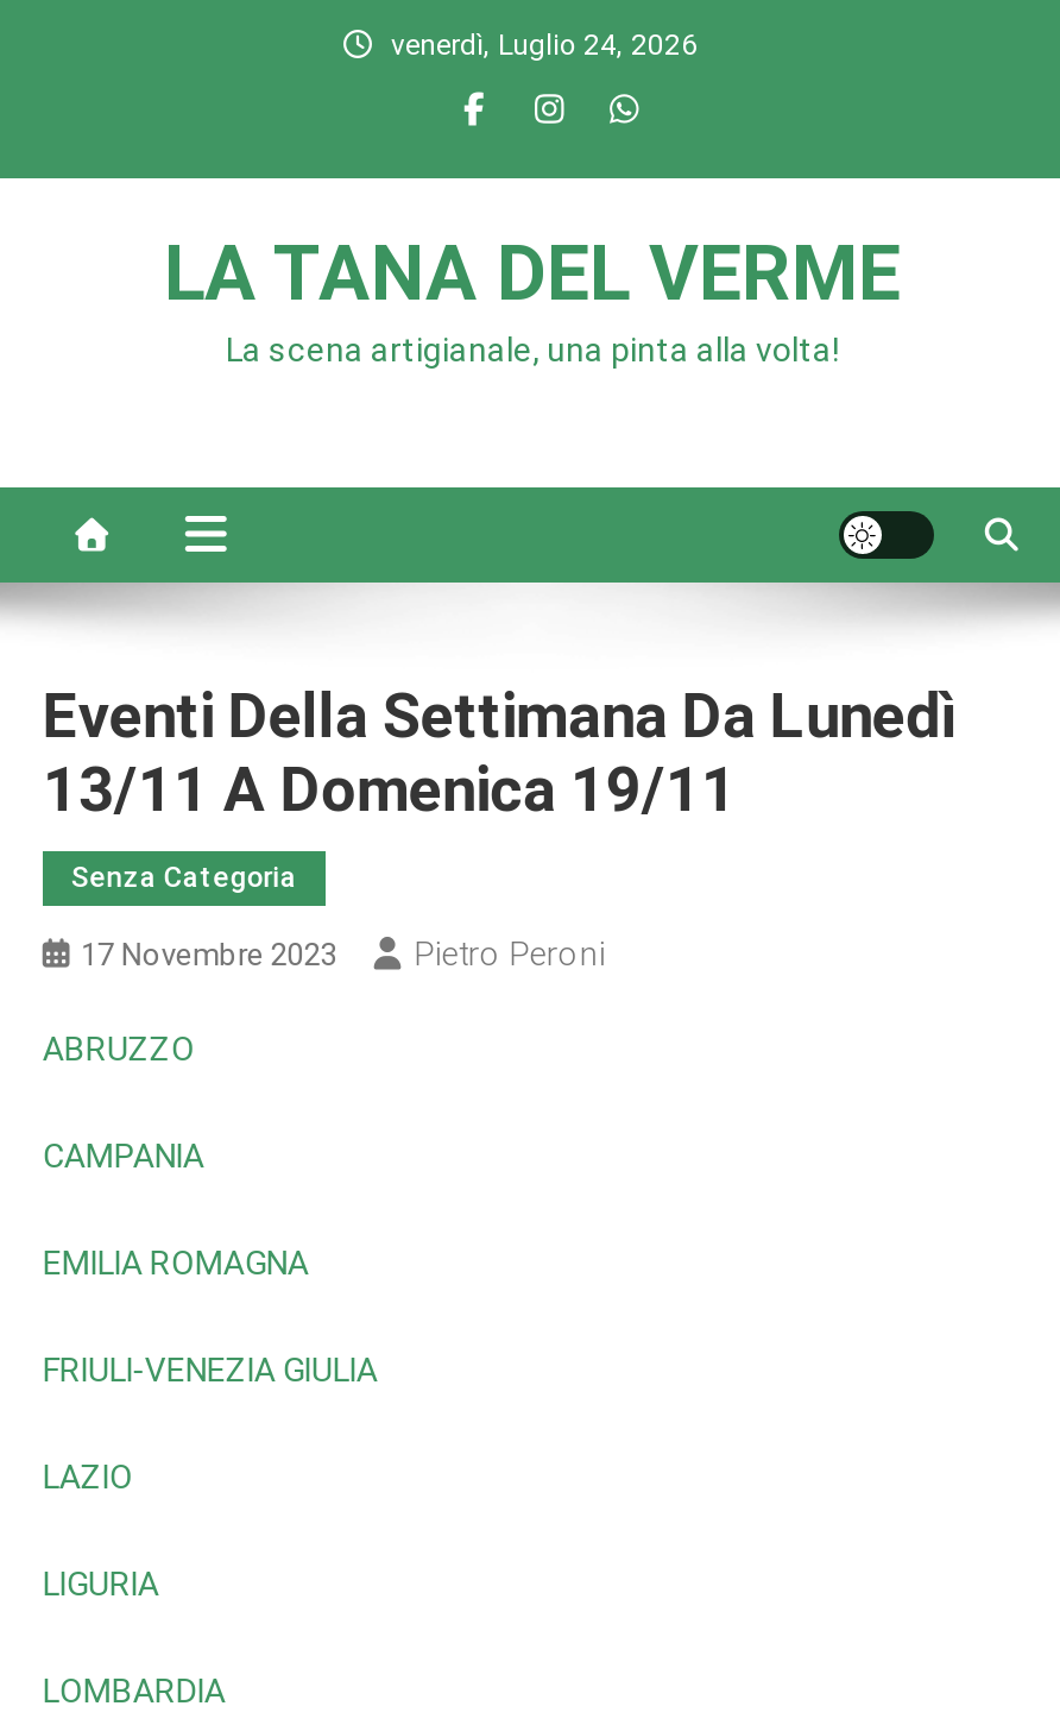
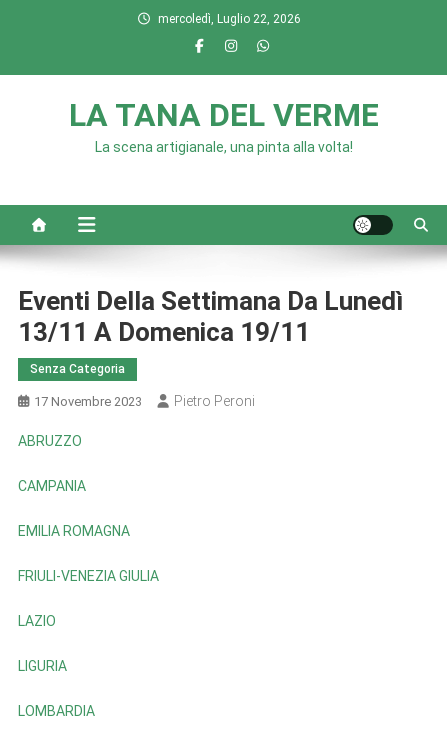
[391,29,698,62] venerdì, Luglio 24, 2026 -> [157,12,300,26] mercoledì, Luglio 22, 2026

